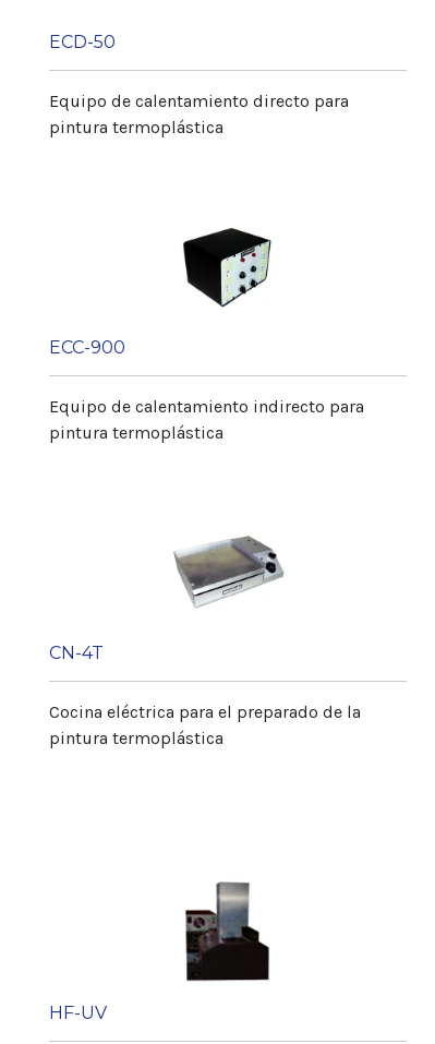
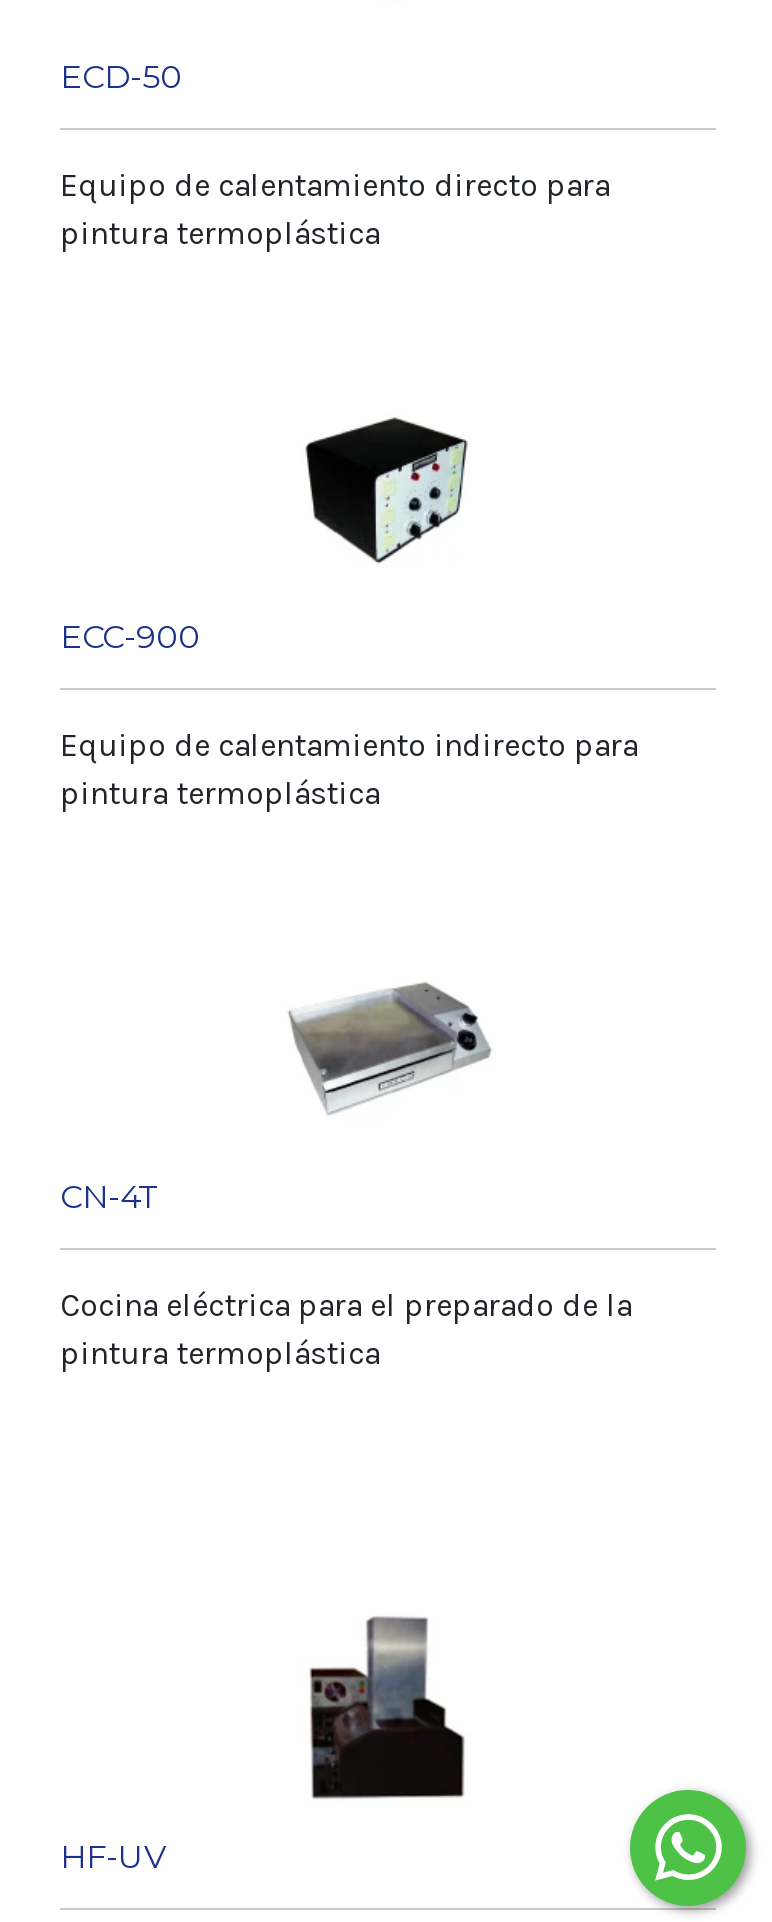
none -> [628,1788,752,1912] [image]

